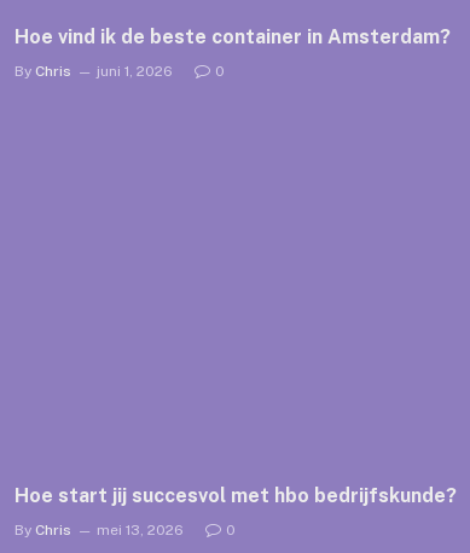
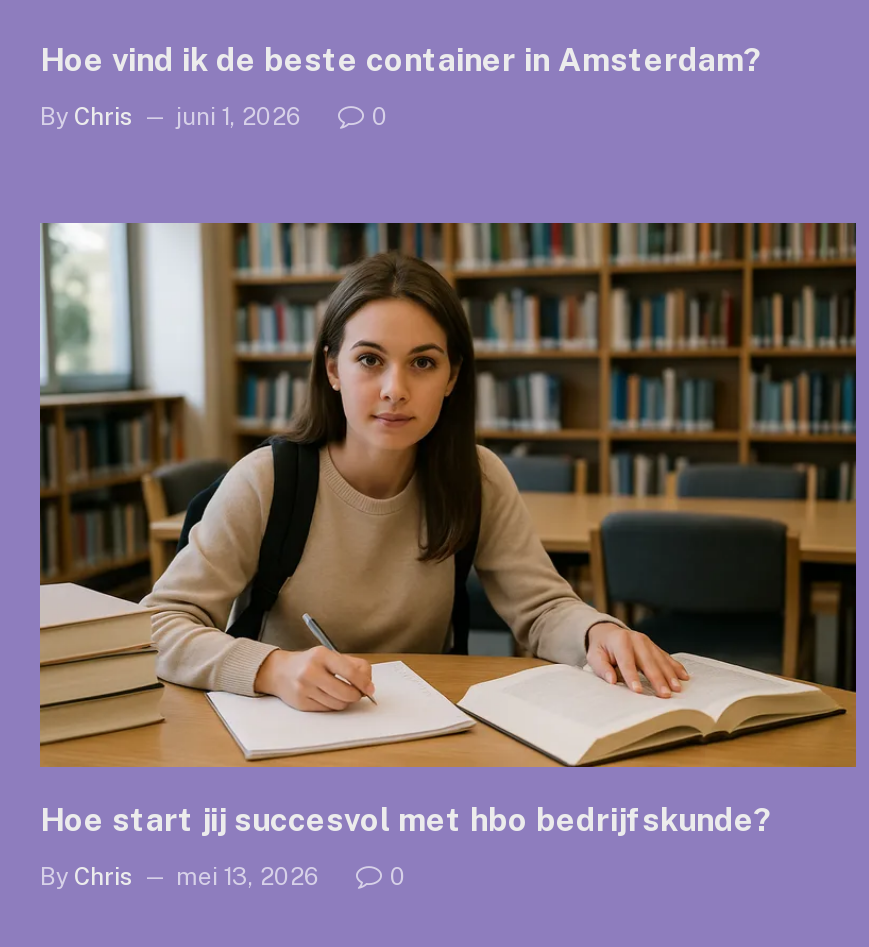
none -> [38,221,858,769] [image]

